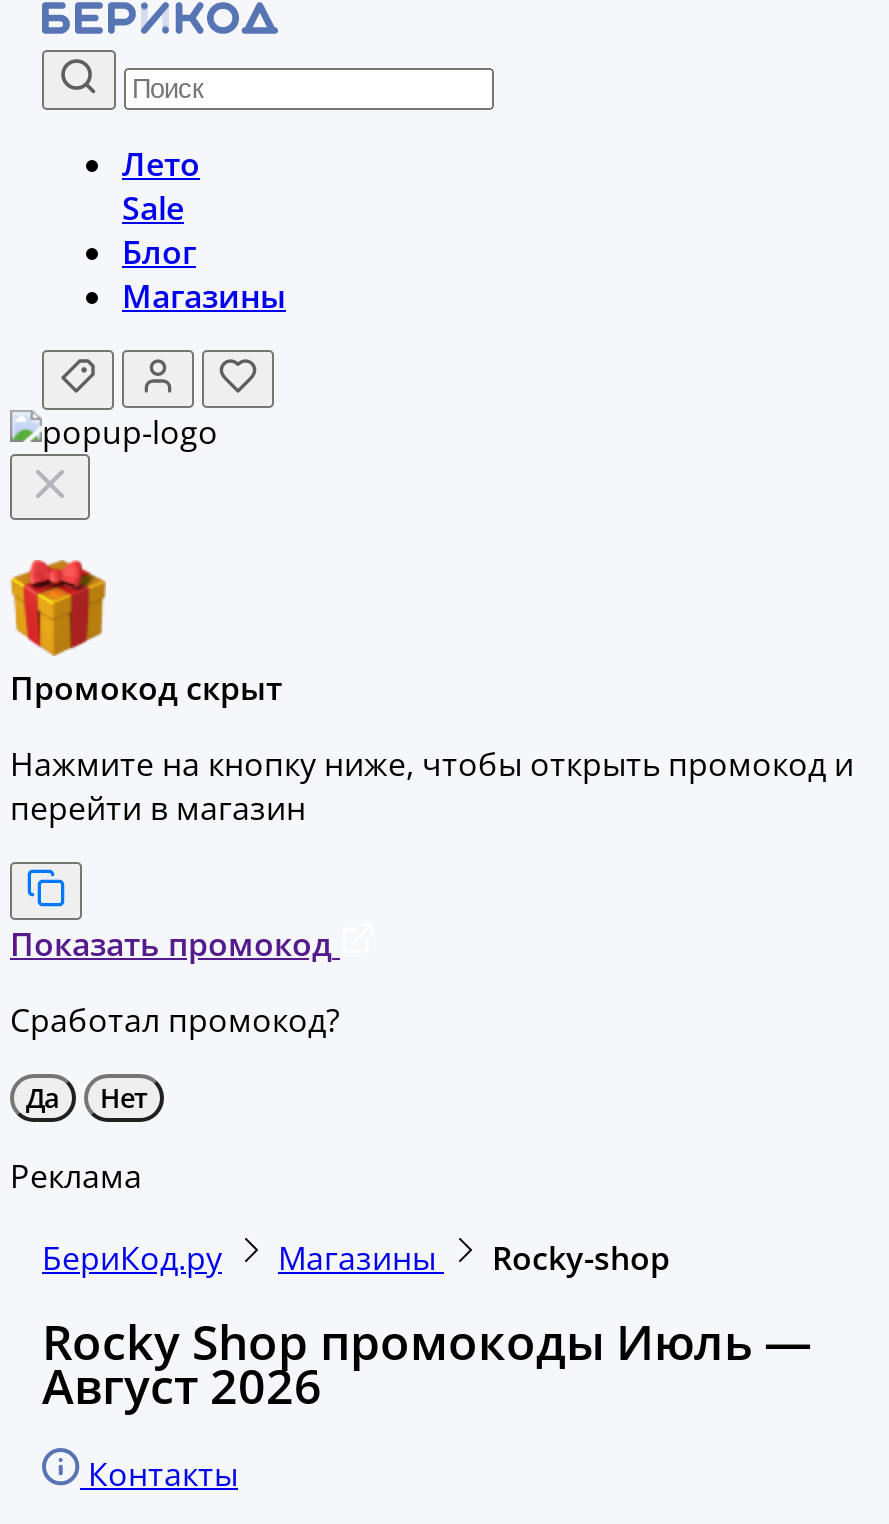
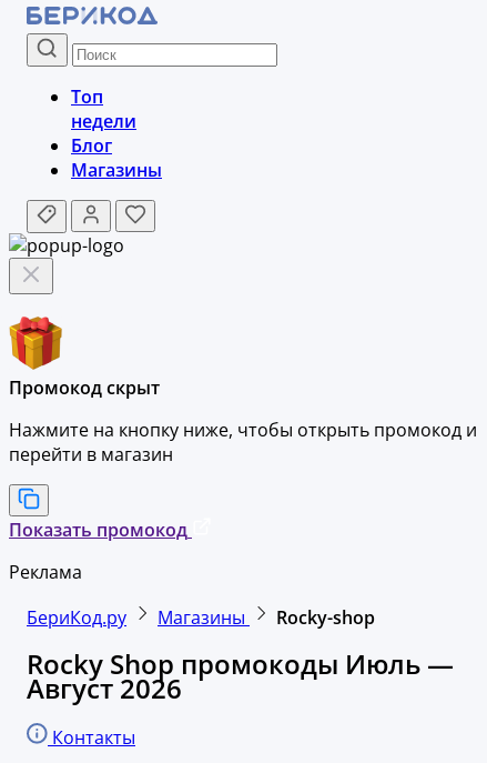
[122,142,200,230] Лето | Sale -> [71,84,136,133] Топ | недели
[10,998,340,1116] Сработал промокод? | Да | Нет -> none

